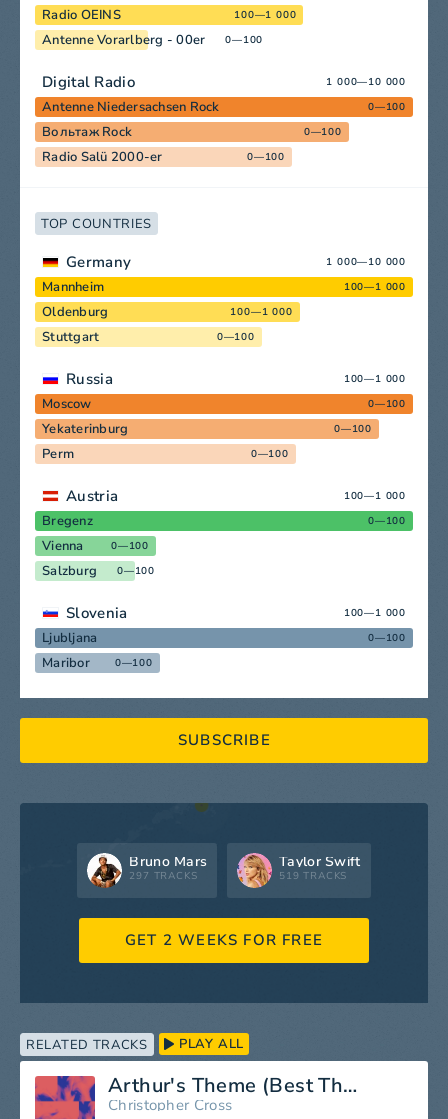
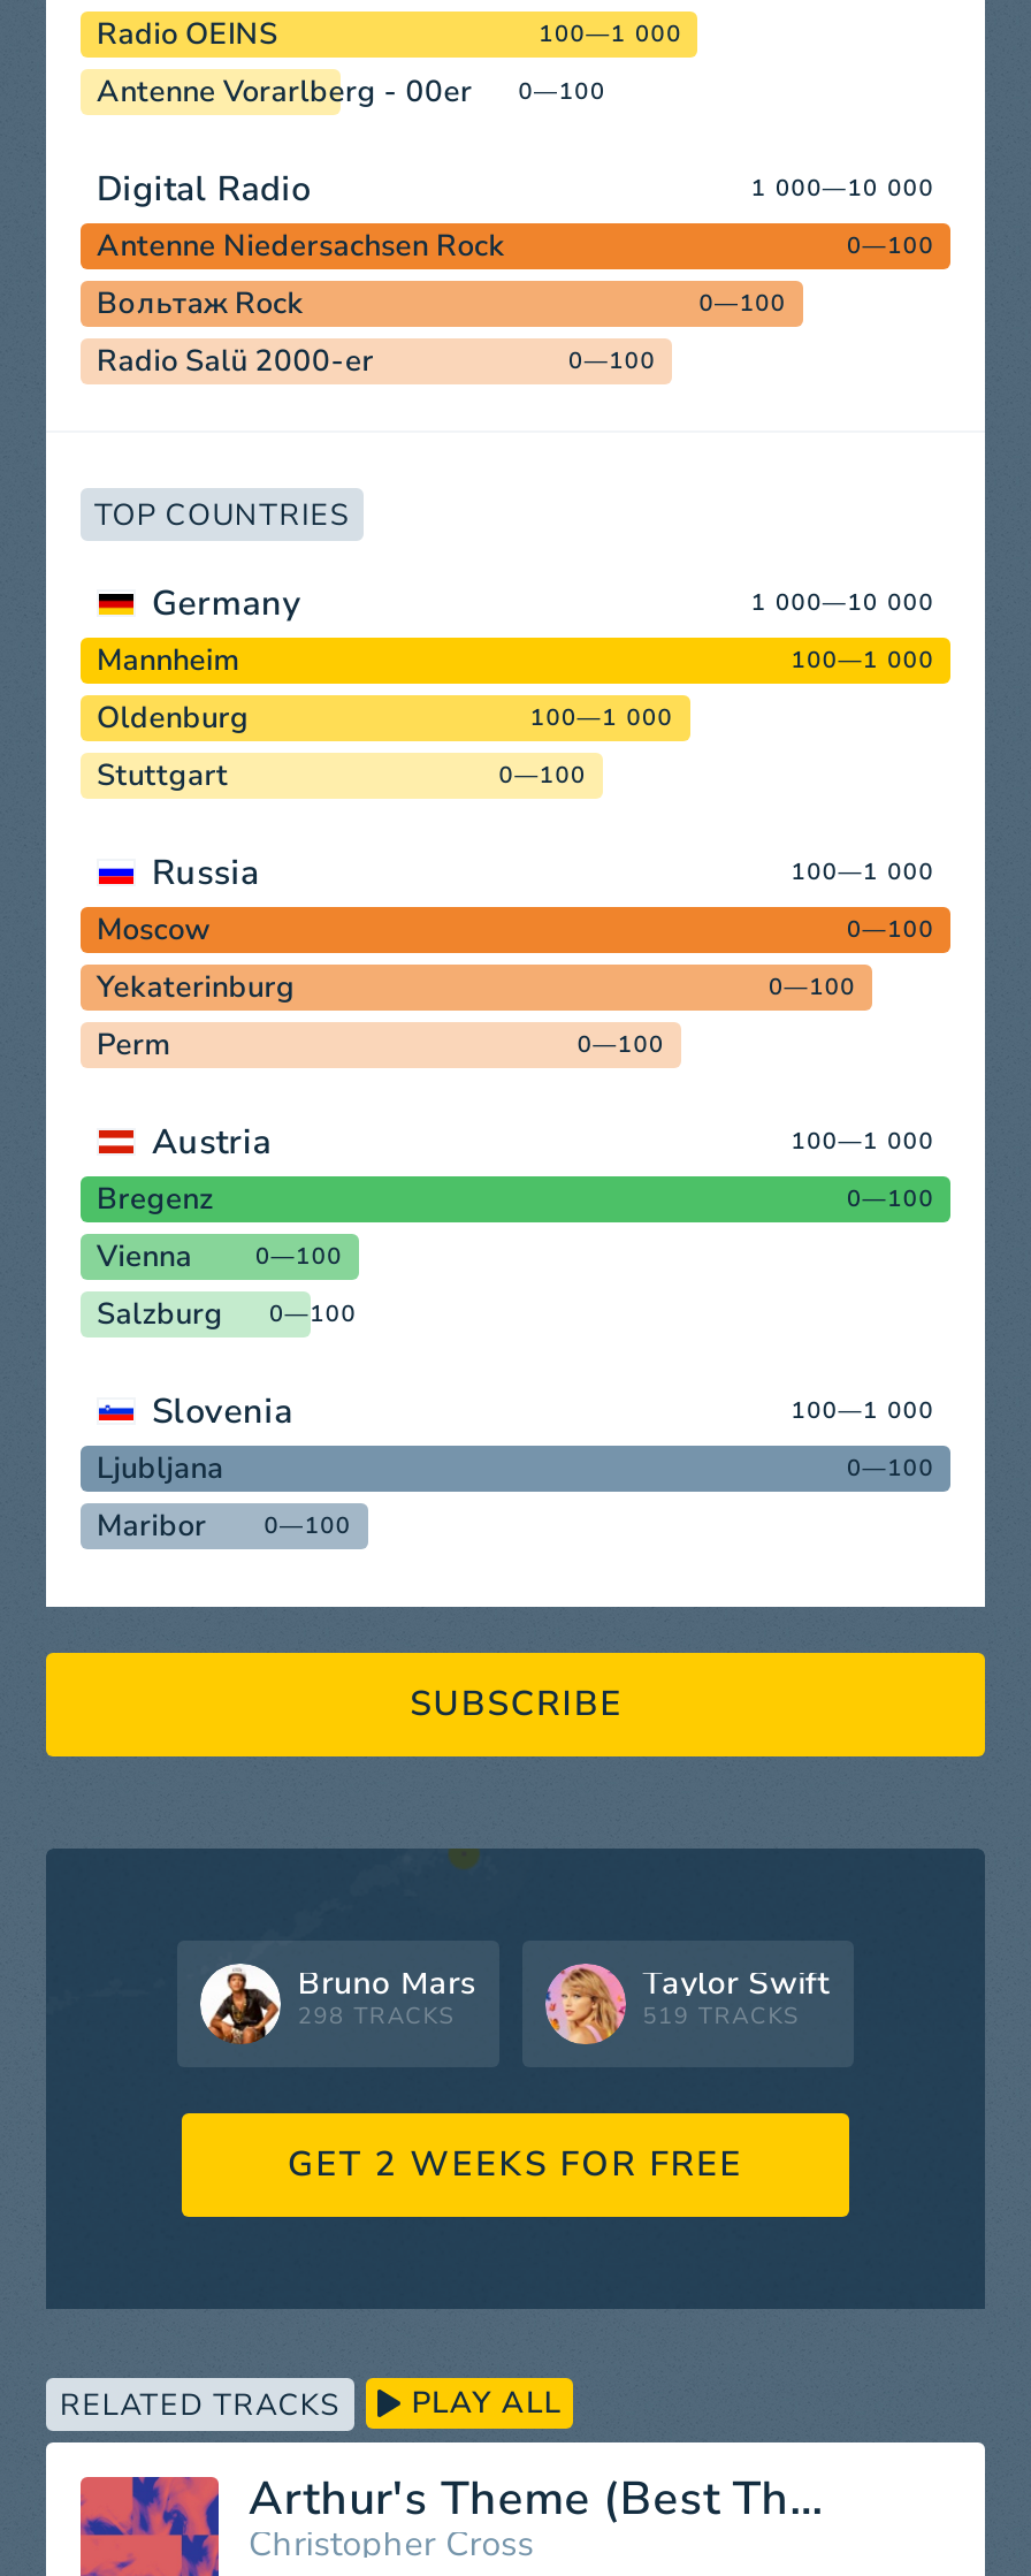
[129,869,197,883] 297 TRACKS -> [298,2001,454,2034] 298 TRACKS

